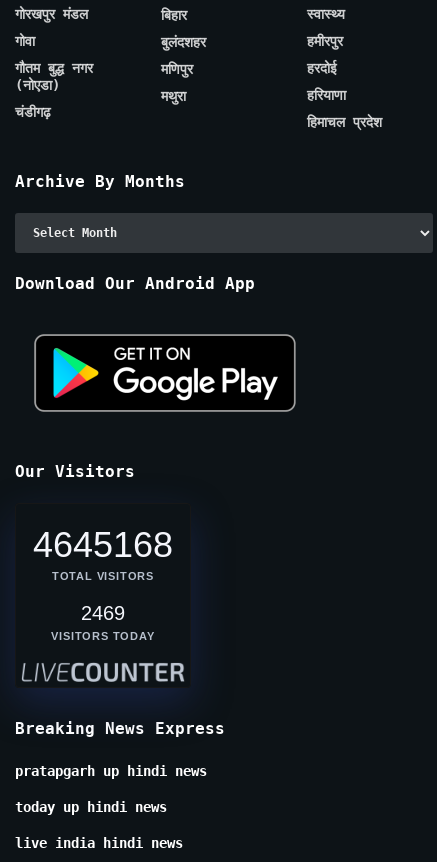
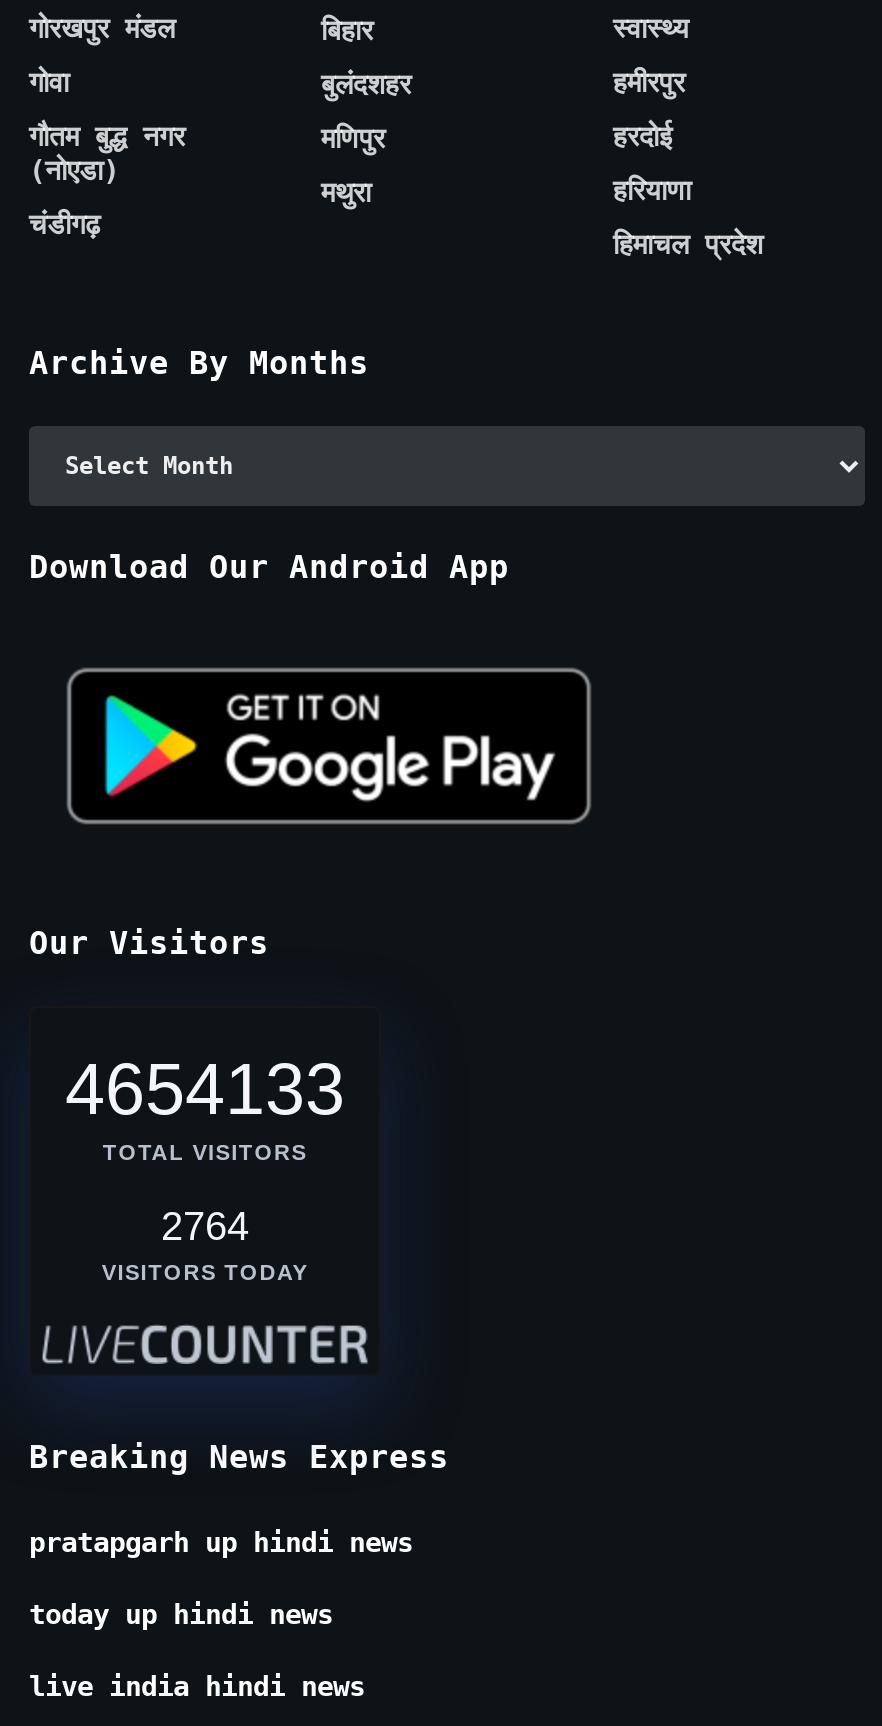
[33,523,173,564] 4645168 -> [65,1047,345,1129] 4654133
[81,601,125,623] 2469 -> [161,1203,249,1247] 2764

